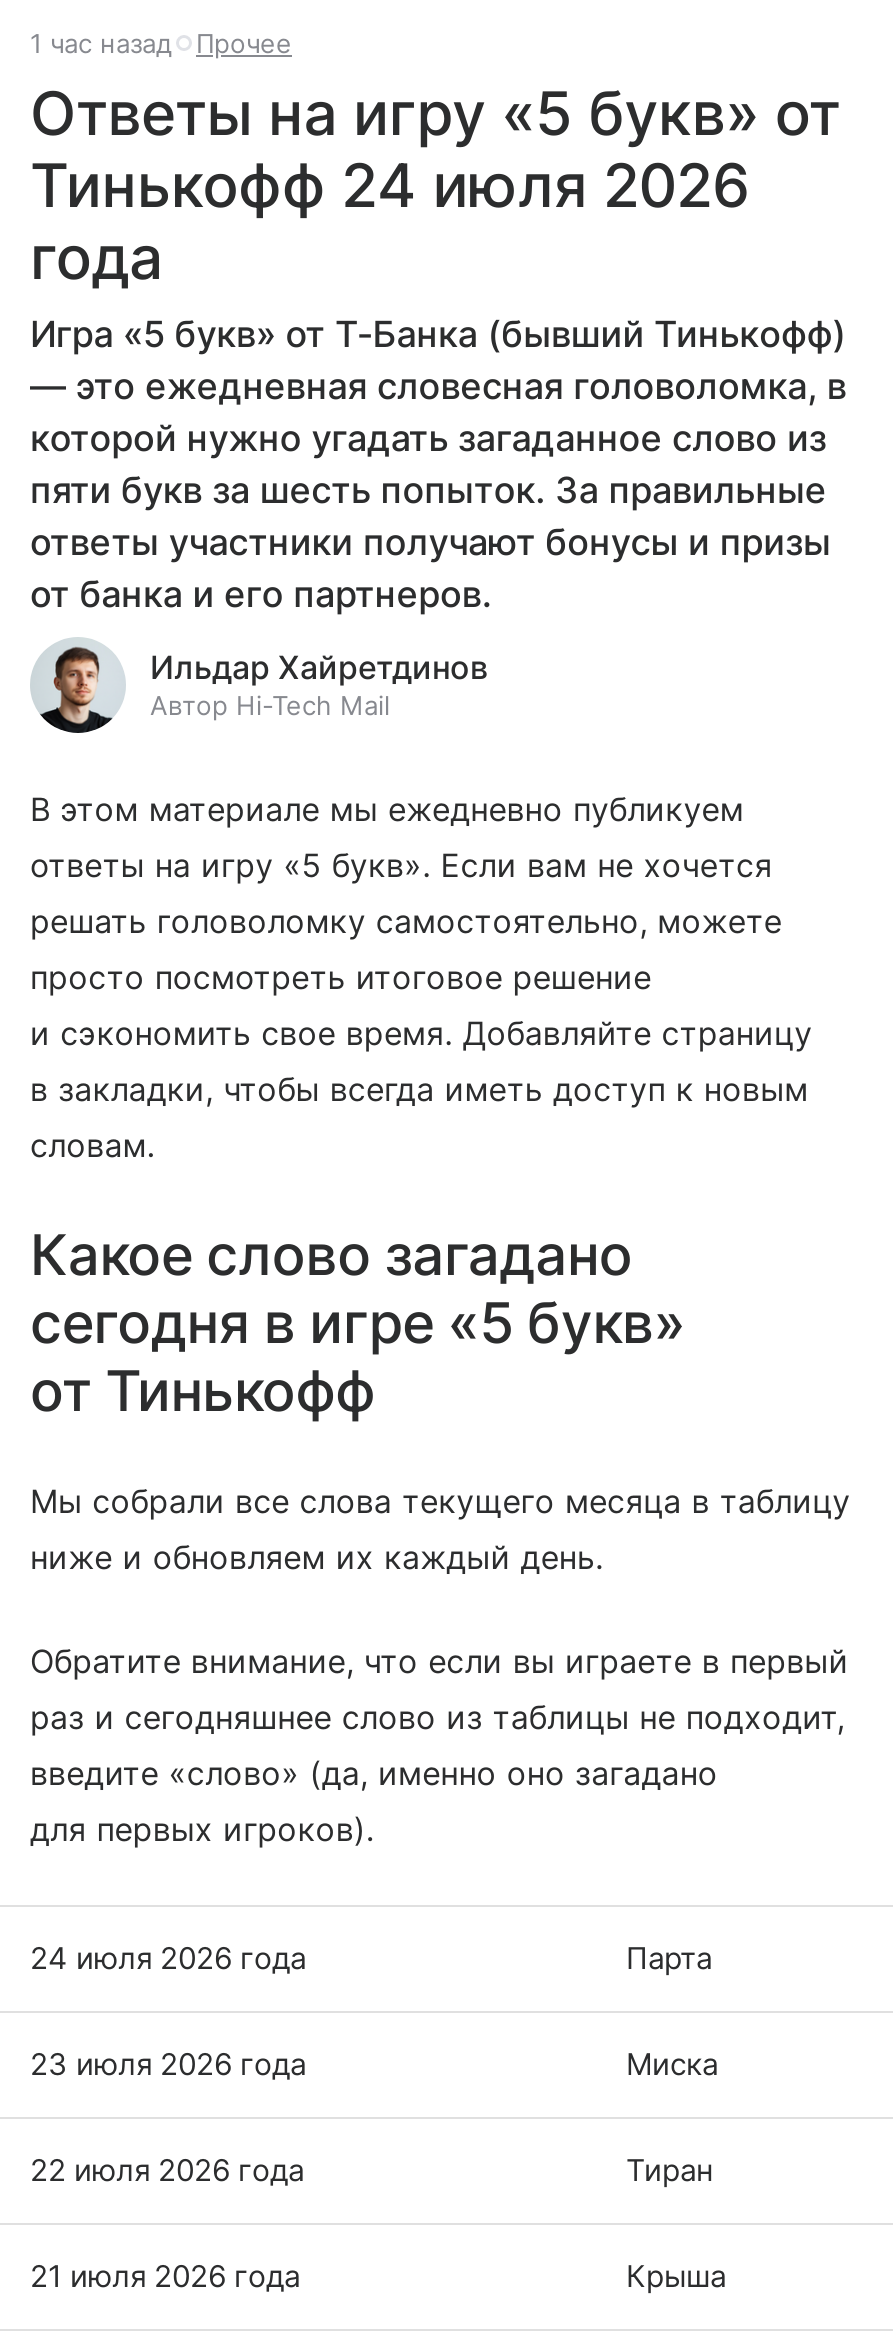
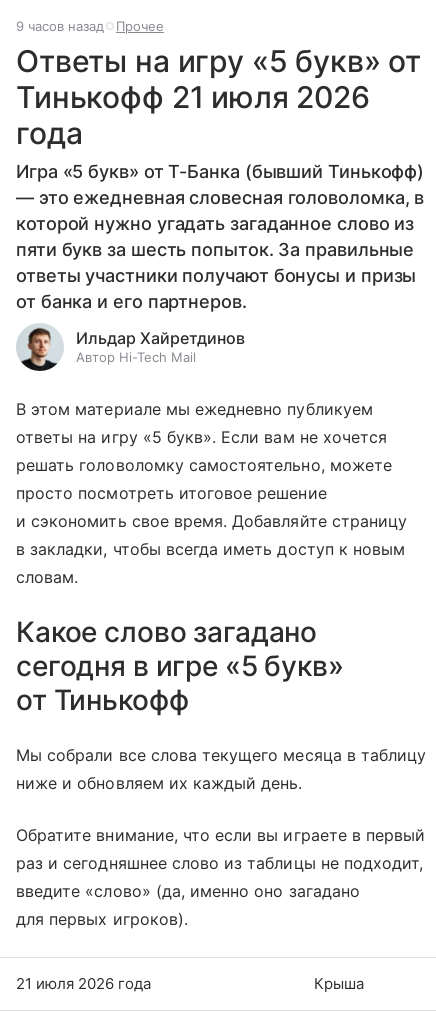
[30,27,292,59] 1 час назад Прочее -> [16,18,164,34] 9 часов назад Прочее
[30,149,750,221] Тинькофф 24 июля 2026 -> [16,79,370,115] Тинькофф 21 июля 2026
[30,1939,718,2189] 24 июля 2026 года | Парта | 23 июля 2026 года | Миска | 22 июля 2026 года | Тиран -> none

